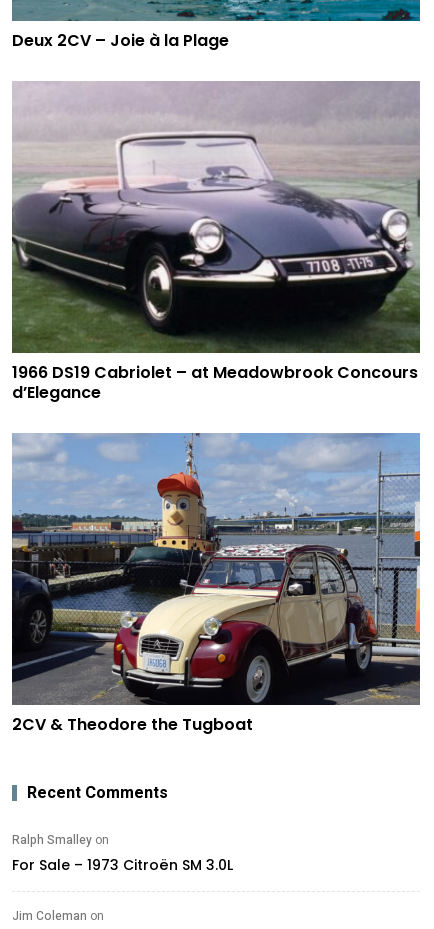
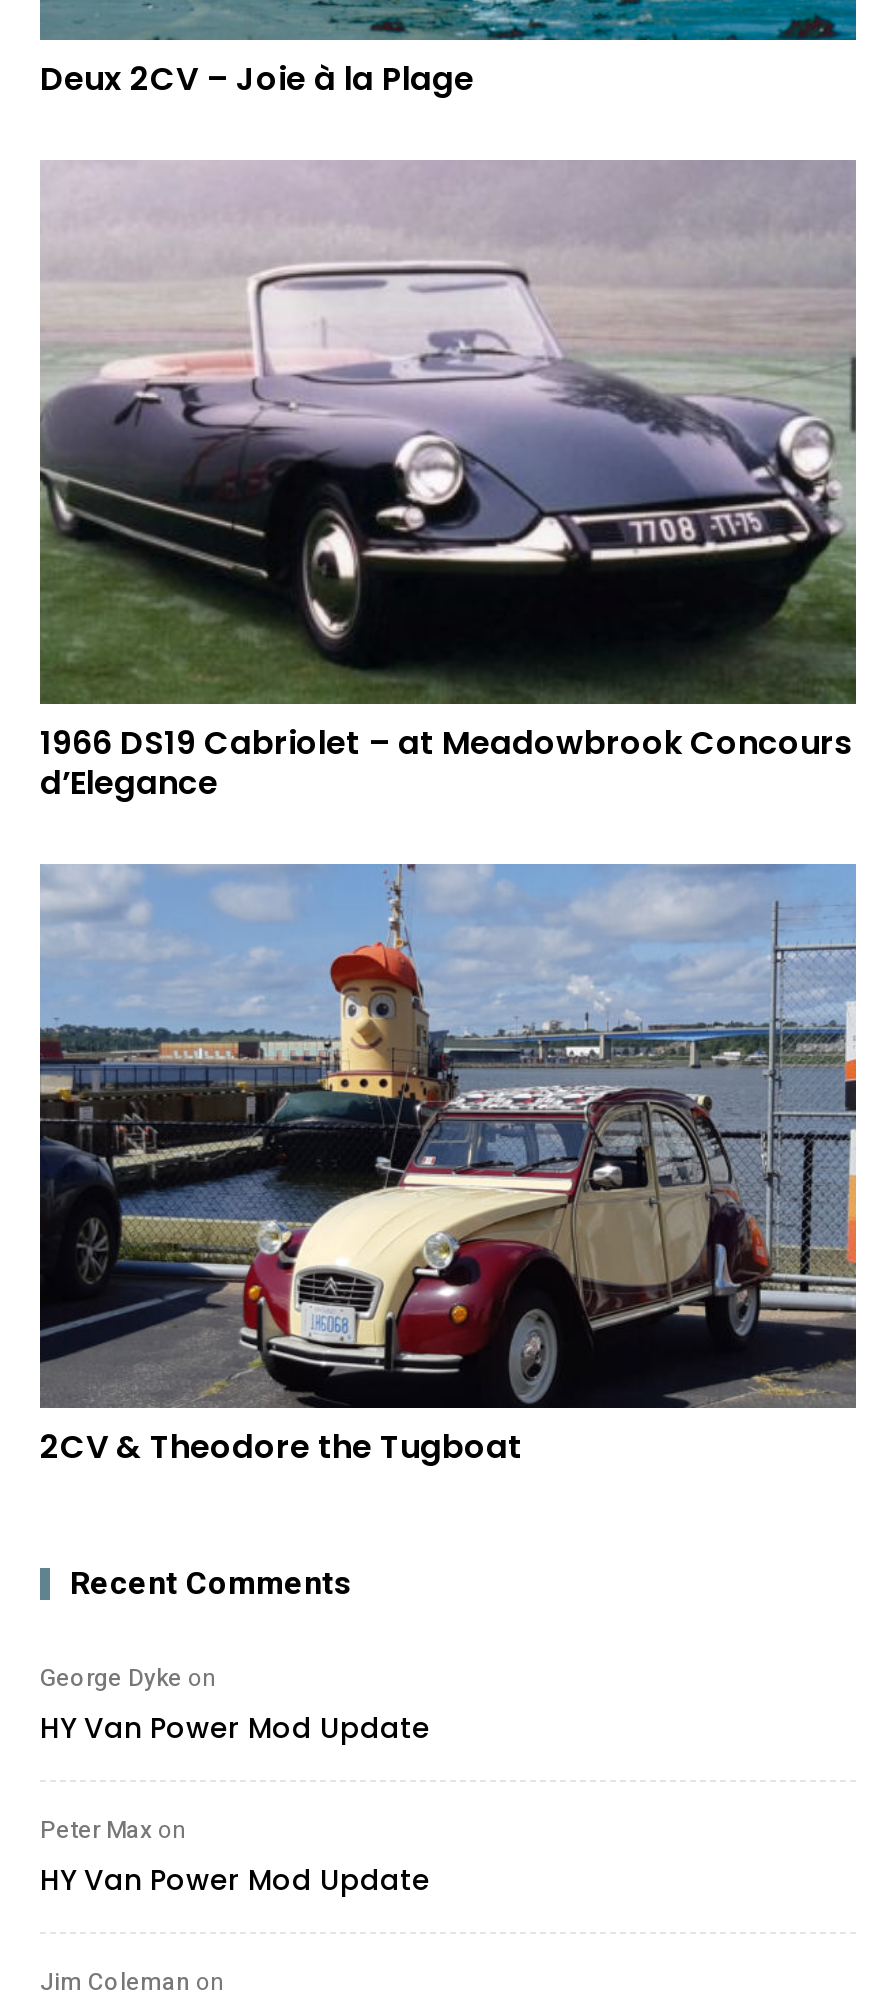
[12,830,233,874] Ralph Smalley on | For Sale – 1973 Citroën SM 3.0L -> [40,1661,430,1901] George Dyke on | HY Van Power Mod Update | Peter Max on | HY Van Power Mod Update

